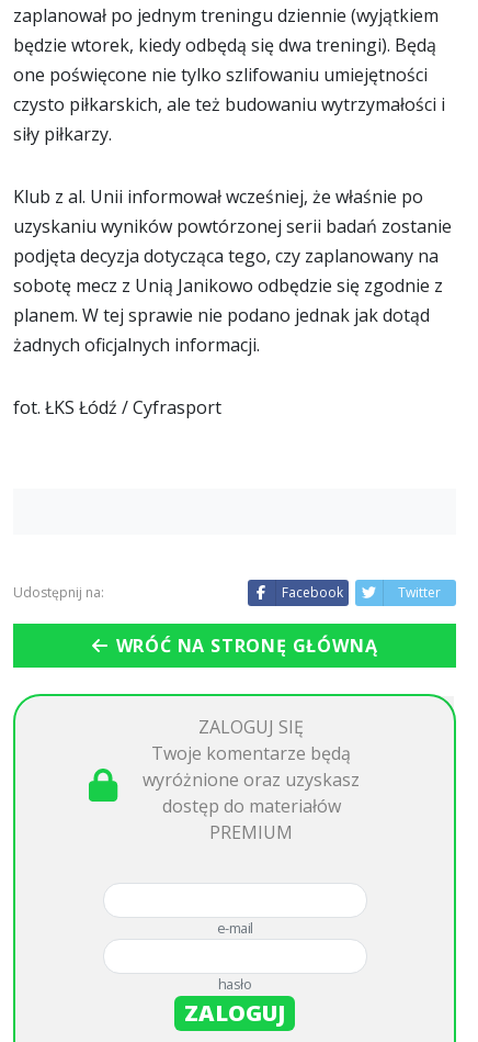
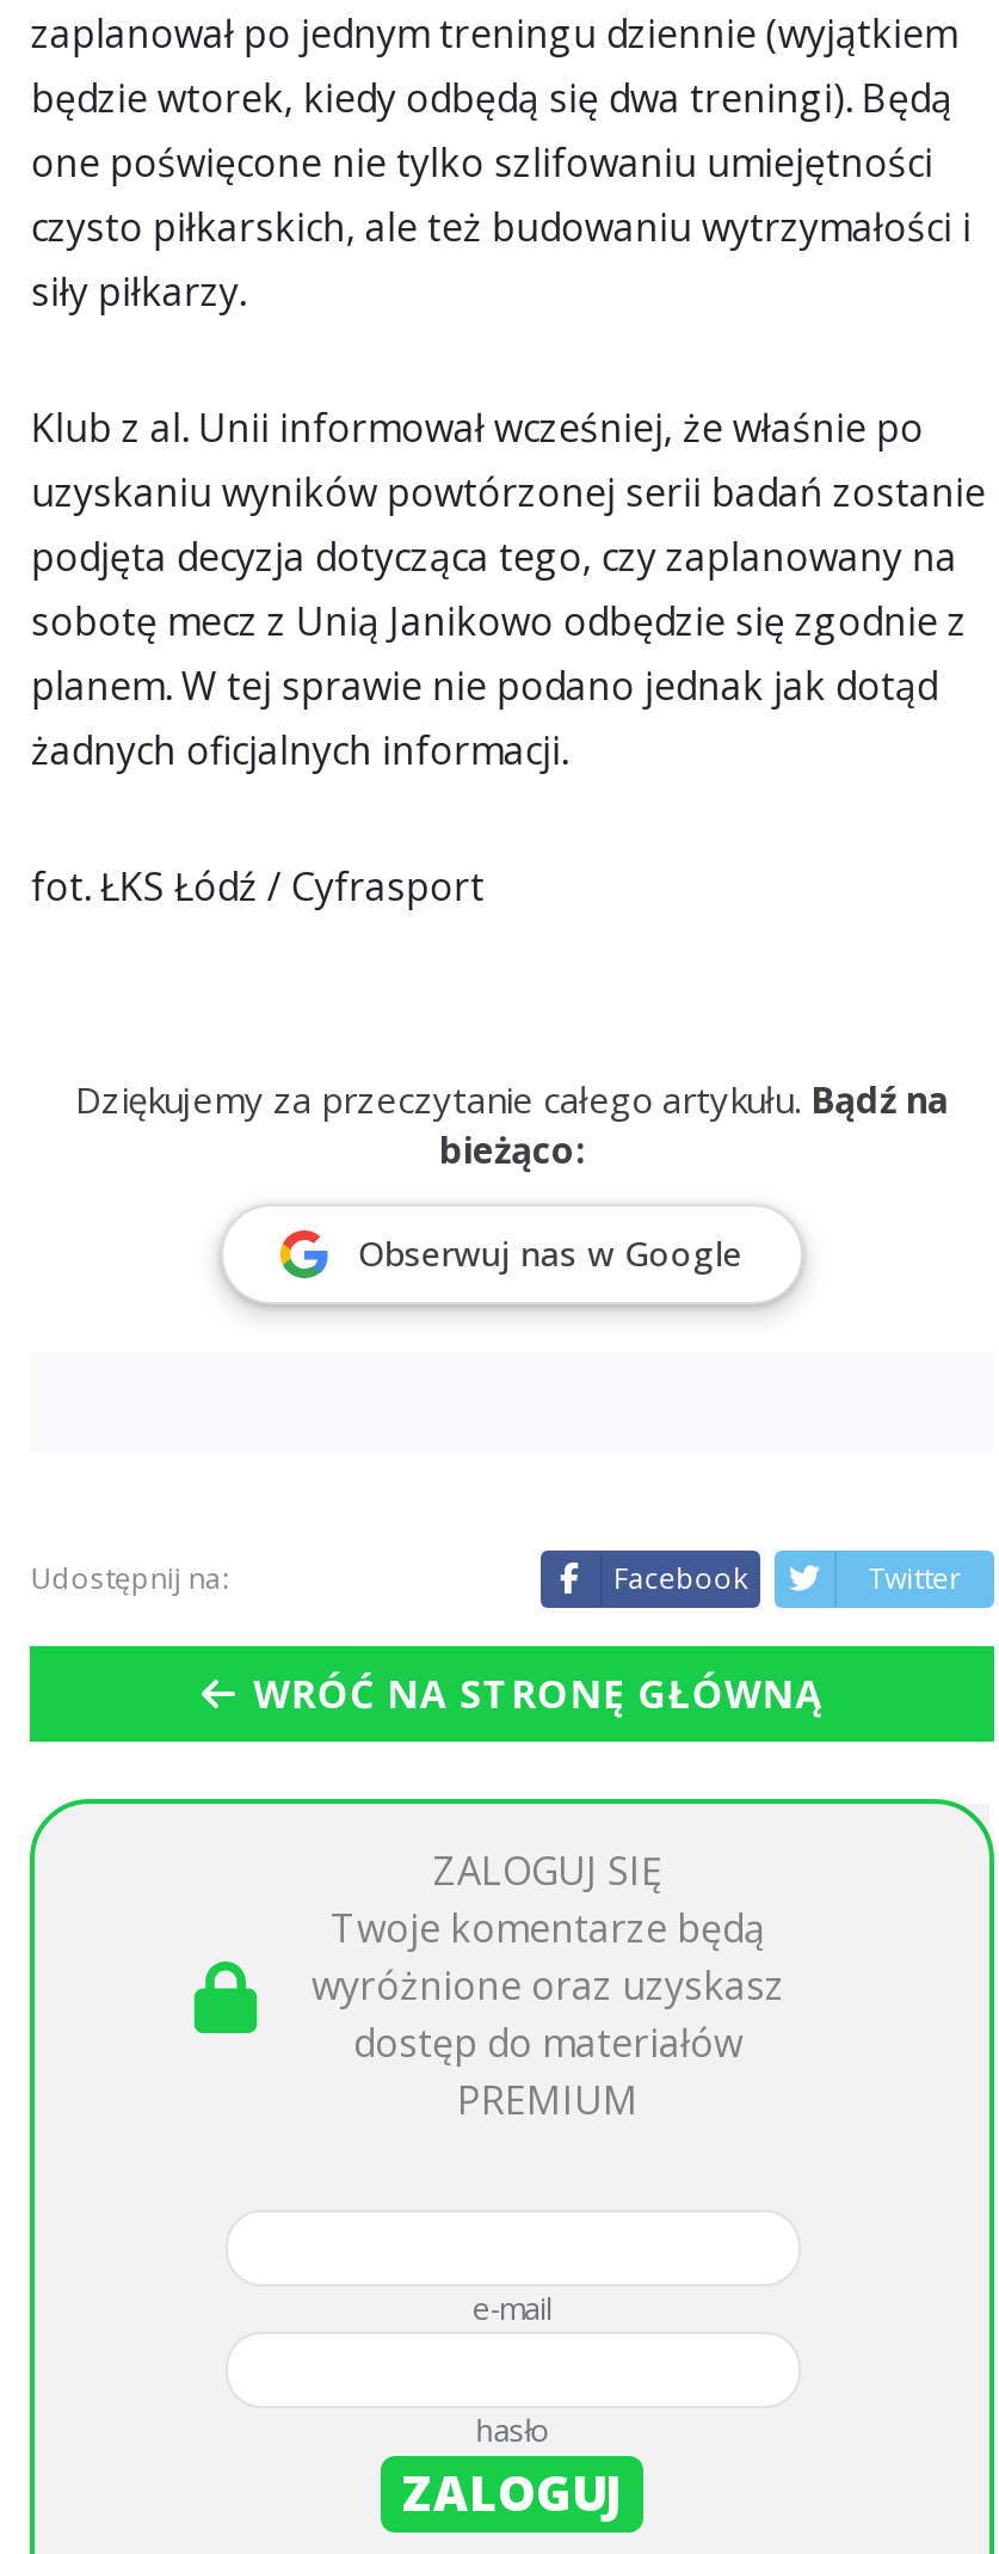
none -> [75,1075,949,1276] Dziękujemy za przeczytanie całego artykułu. Bądź na | bieżąco: | Obserwuj nas w Google

